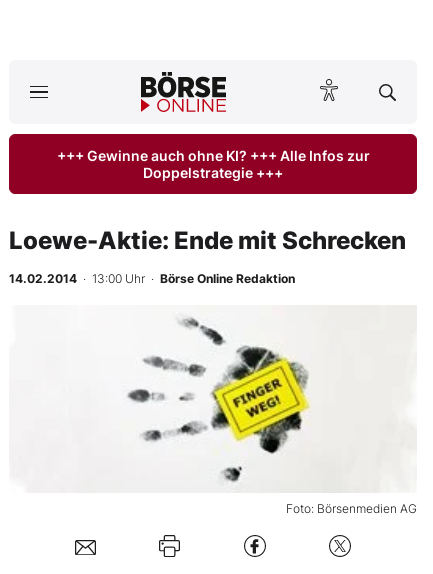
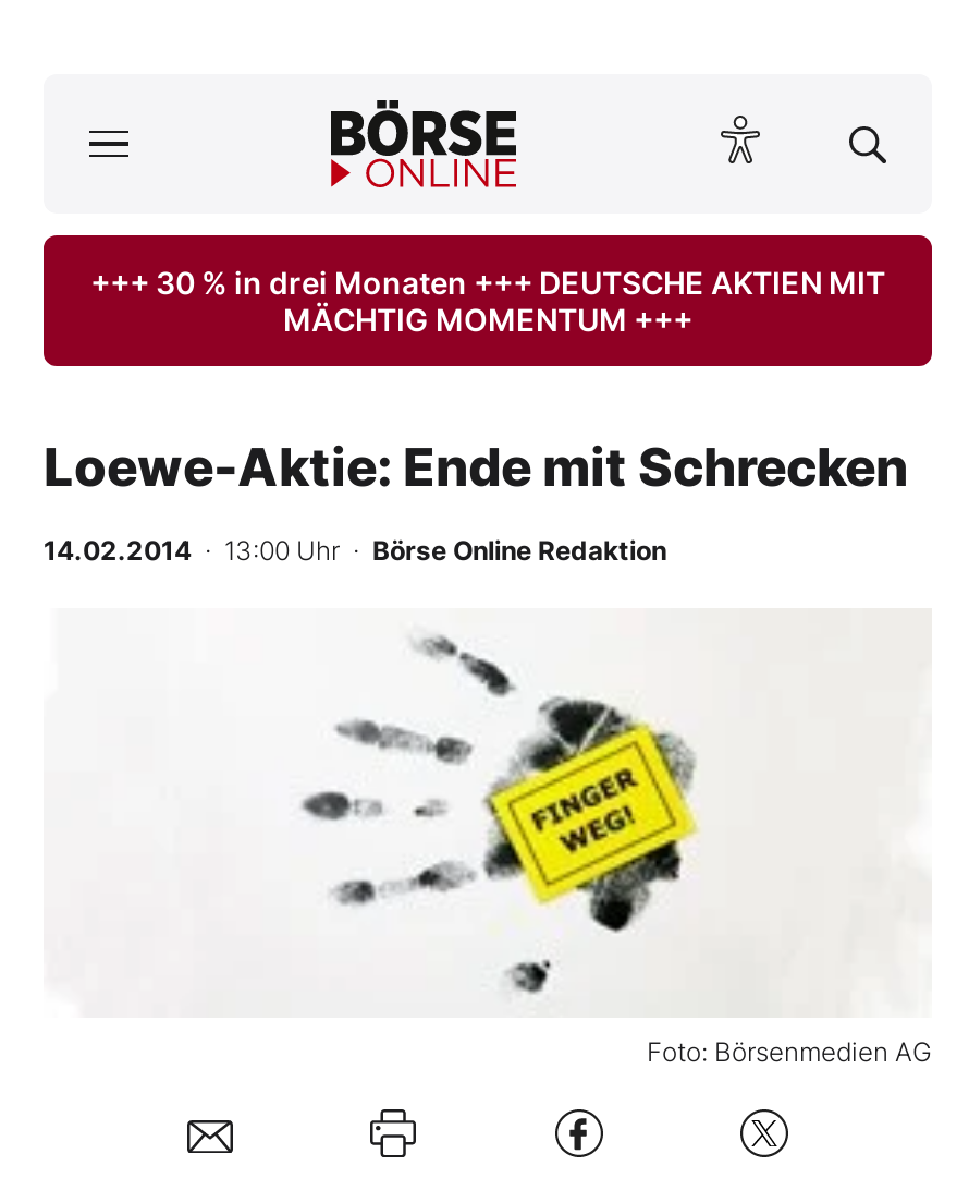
[56,147,369,181] +++ Gewinne auch ohne KI? +++ Alle Infos zur | Doppelstrategie +++ -> [90,264,885,338] +++ 30 % in drei Monaten +++ DEUTSCHE AKTIEN MIT | MÄCHTIG MOMENTUM +++

